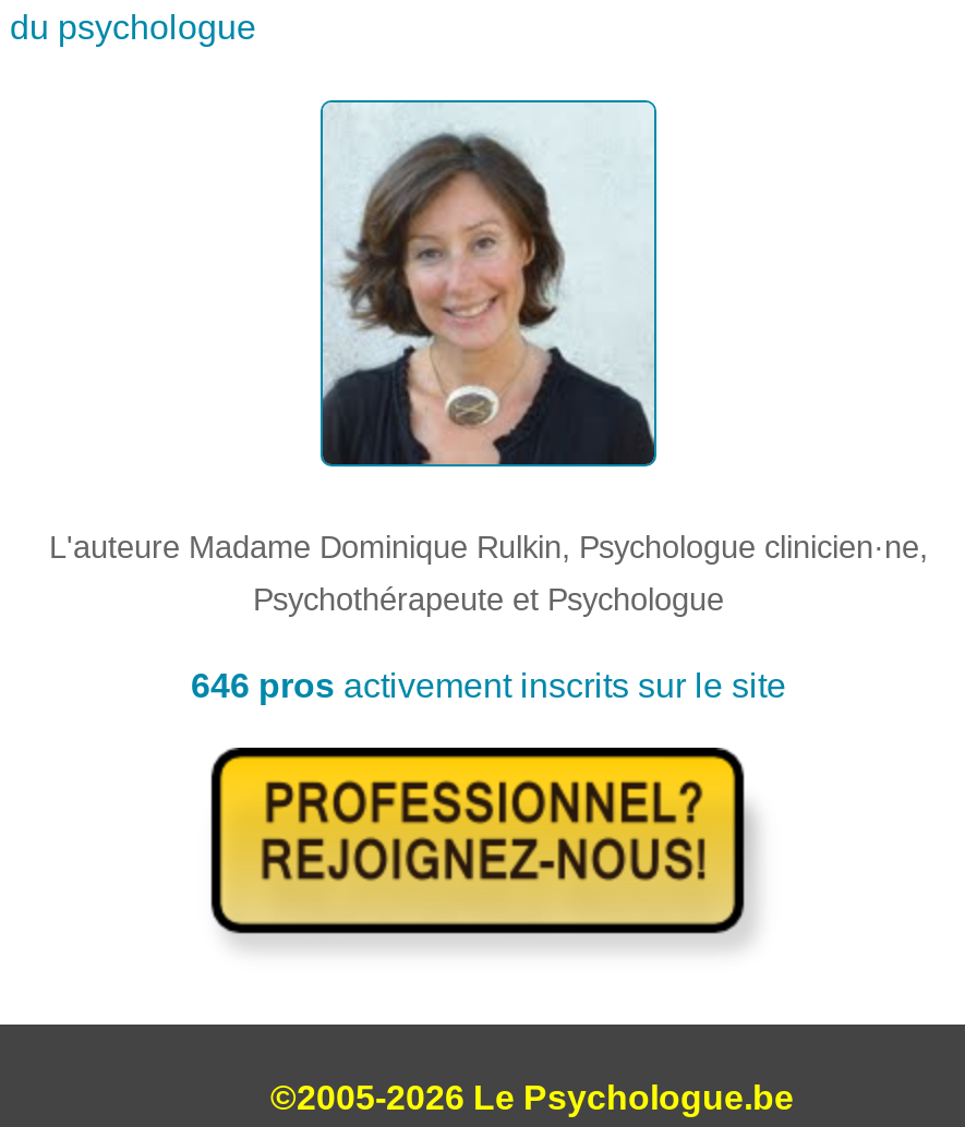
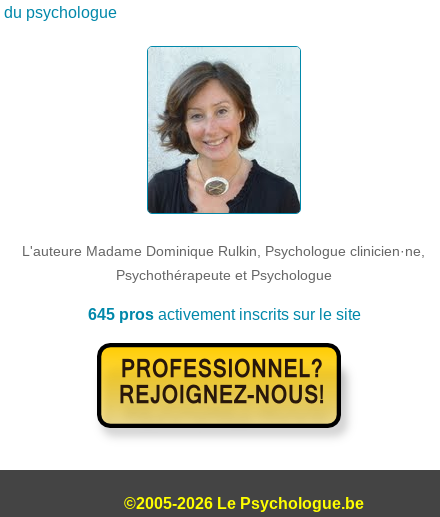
[191,667,786,704] 646 pros activement inscrits sur le site -> [87,306,360,323] 645 pros activement inscrits sur le site

